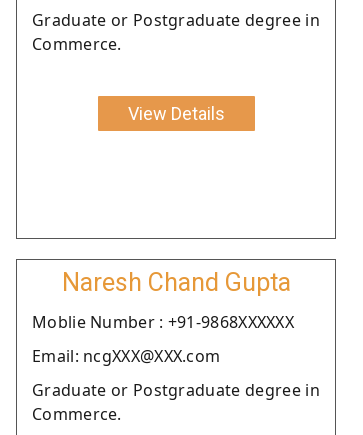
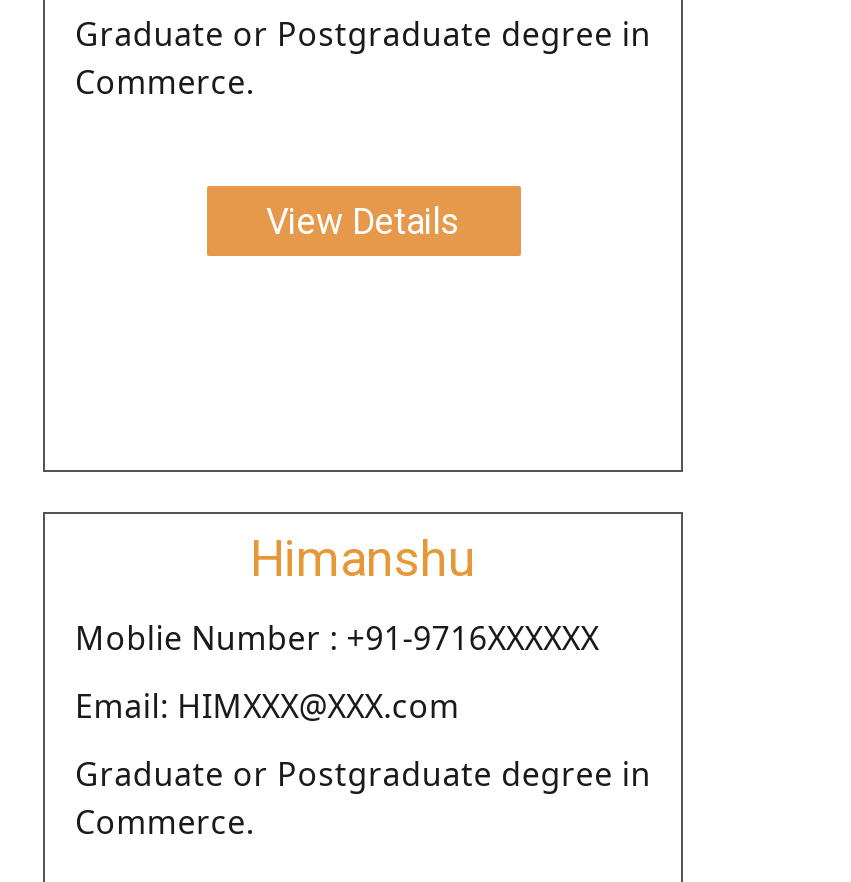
[61,268,290,297] Naresh Chand Gupta -> [250,530,476,588] Himanshu
[32,311,294,333] Moblie Number : +91-9868XXXXXX -> [75,616,599,660] Moblie Number : +91-9716XXXXXX
[32,345,220,367] Email: ncgXXX@XXX.com -> [75,684,460,728] Email: HIMXXX@XXX.com

